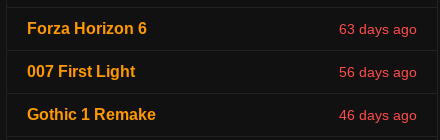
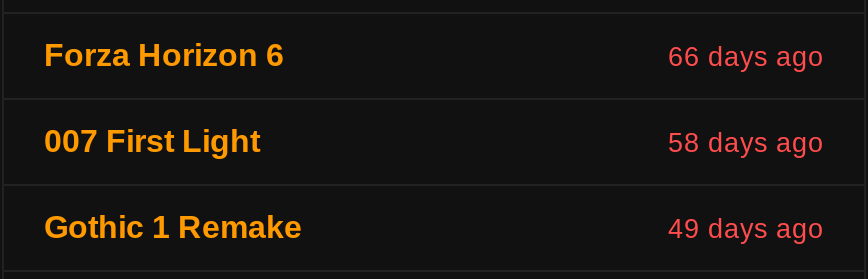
[339,22,417,37] 63 days ago -> [668,42,824,72] 66 days ago
[339,65,417,80] 56 days ago -> [668,128,824,158] 58 days ago
[339,108,417,123] 46 days ago -> [668,214,824,244] 49 days ago

